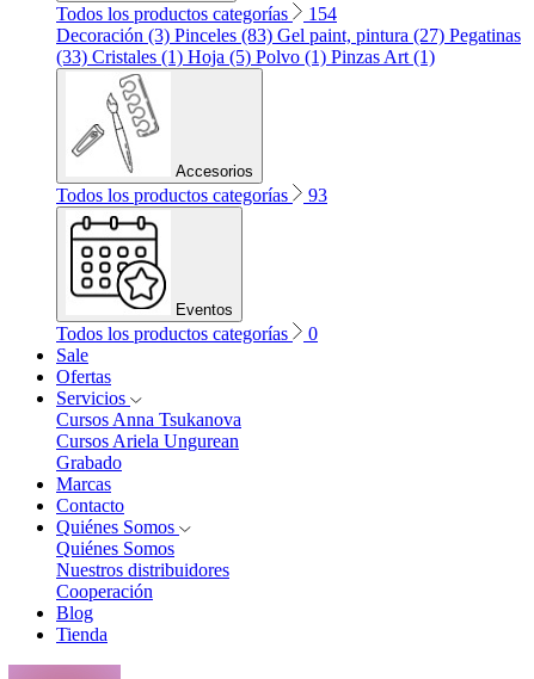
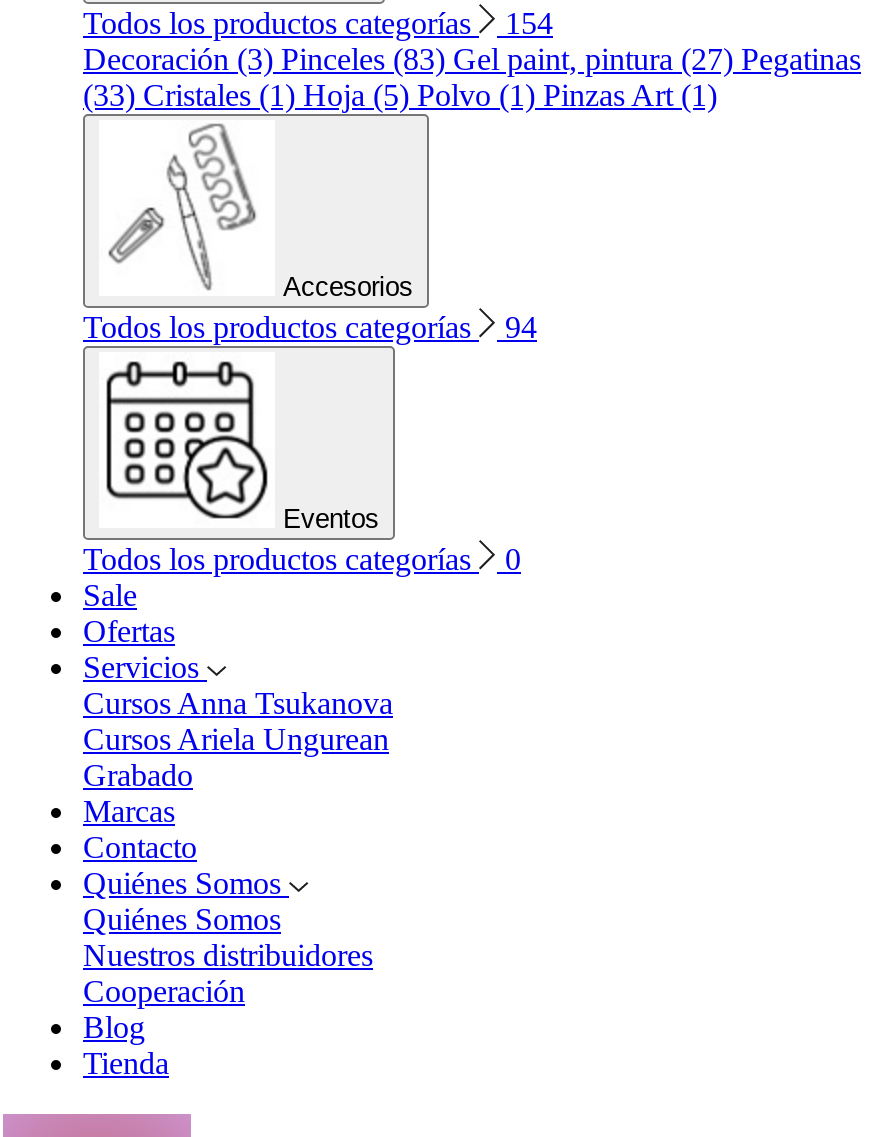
[56,185,327,205] Todos los productos categorías 93 -> [83,310,537,344] Todos los productos categorías 94

